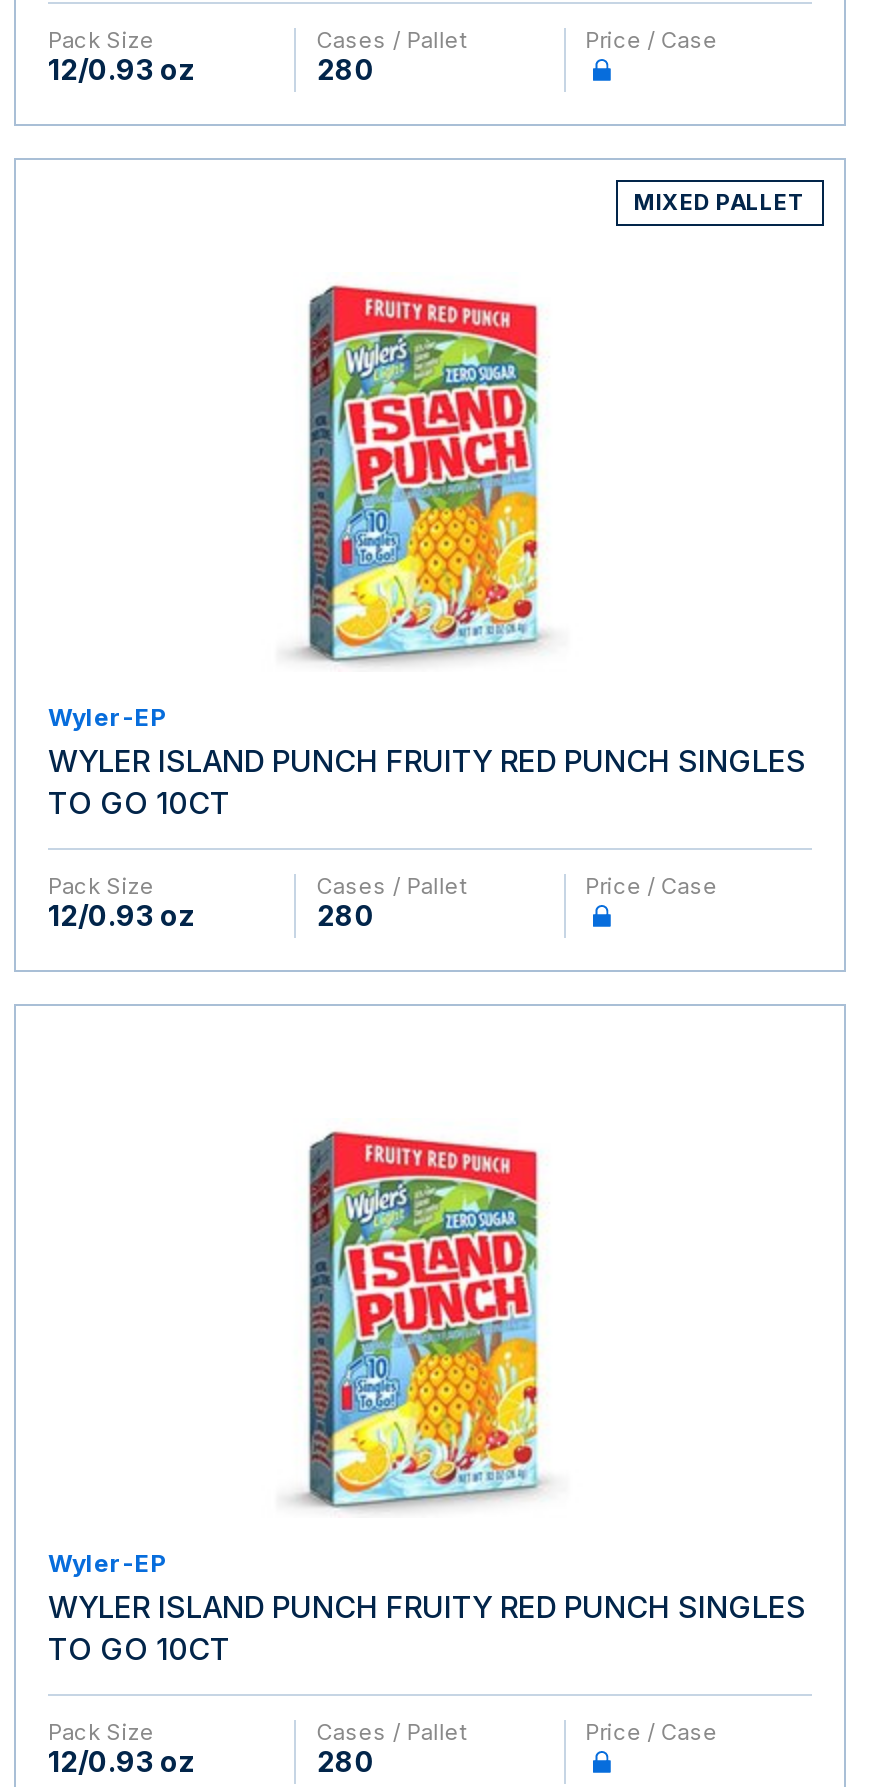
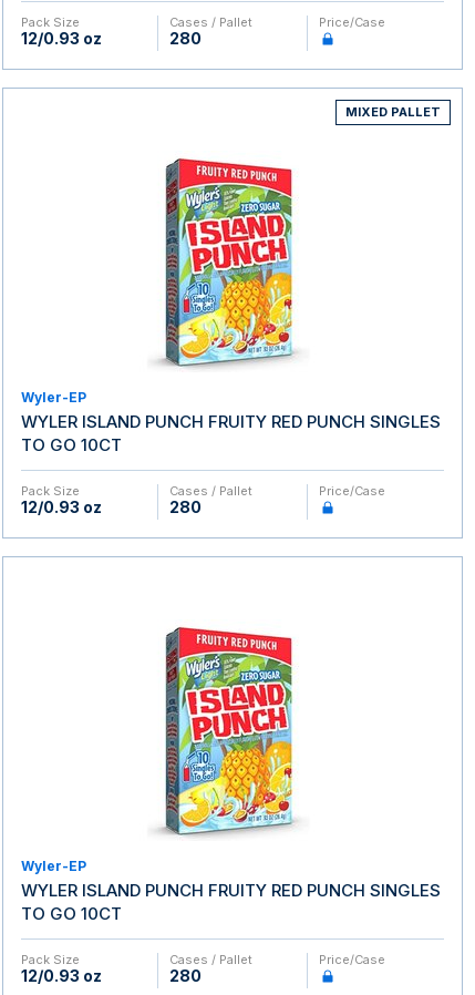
[585,26,717,54] Price / Case -> [319,14,385,30] Price/case
[585,872,717,900] Price / Case -> [319,483,385,499] Price/case
[585,1718,717,1746] Price / Case -> [319,952,385,967] Price/case

